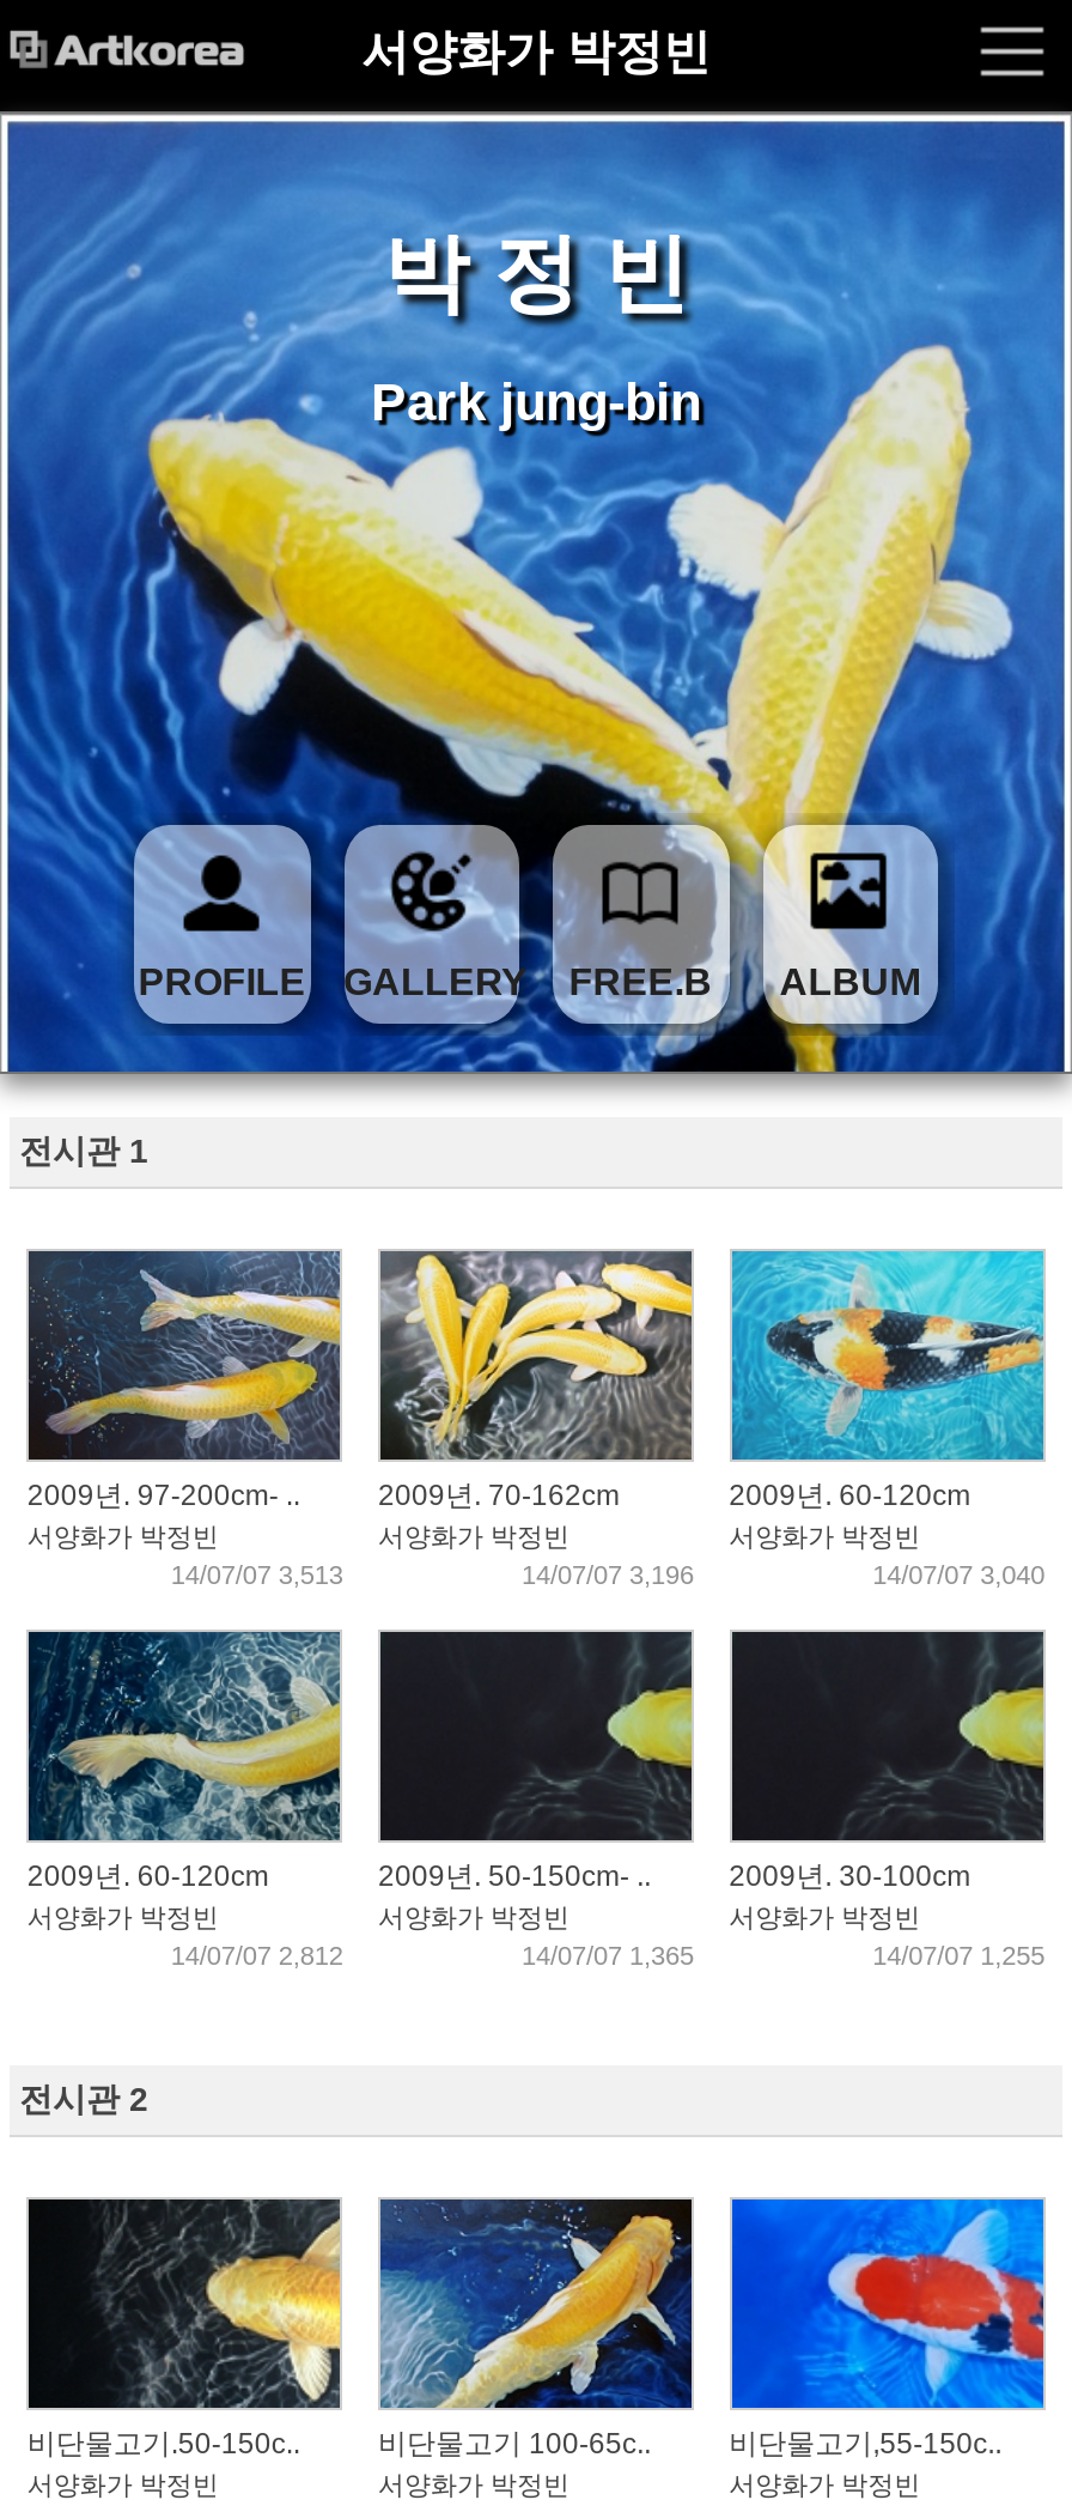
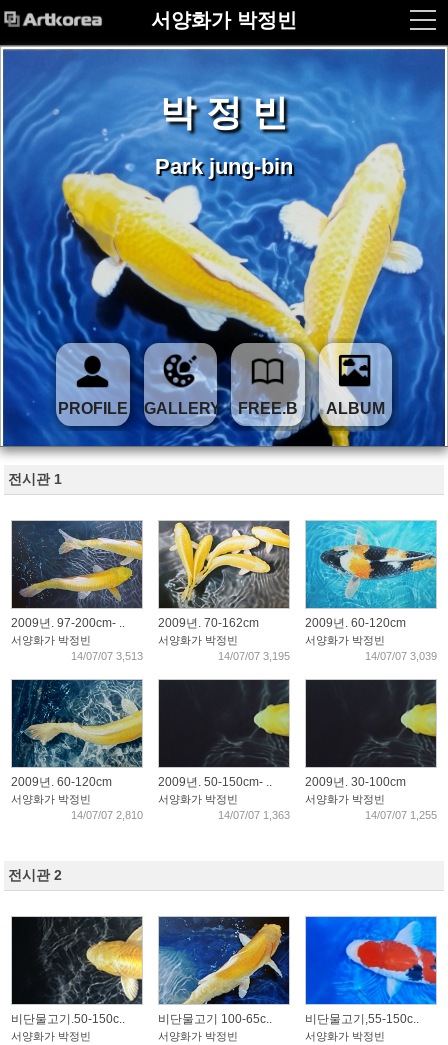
[522,1560,694,1589] 14/07/07 3,196 -> [218,650,290,662] 14/07/07 3,195
[872,1560,1045,1589] 14/07/07 3,040 -> [365,650,437,662] 14/07/07 3,039
[171,1941,343,1970] 14/07/07 2,812 -> [71,809,143,821] 14/07/07 2,810
[522,1941,694,1970] 14/07/07 1,365 -> [218,809,290,821] 14/07/07 1,363

